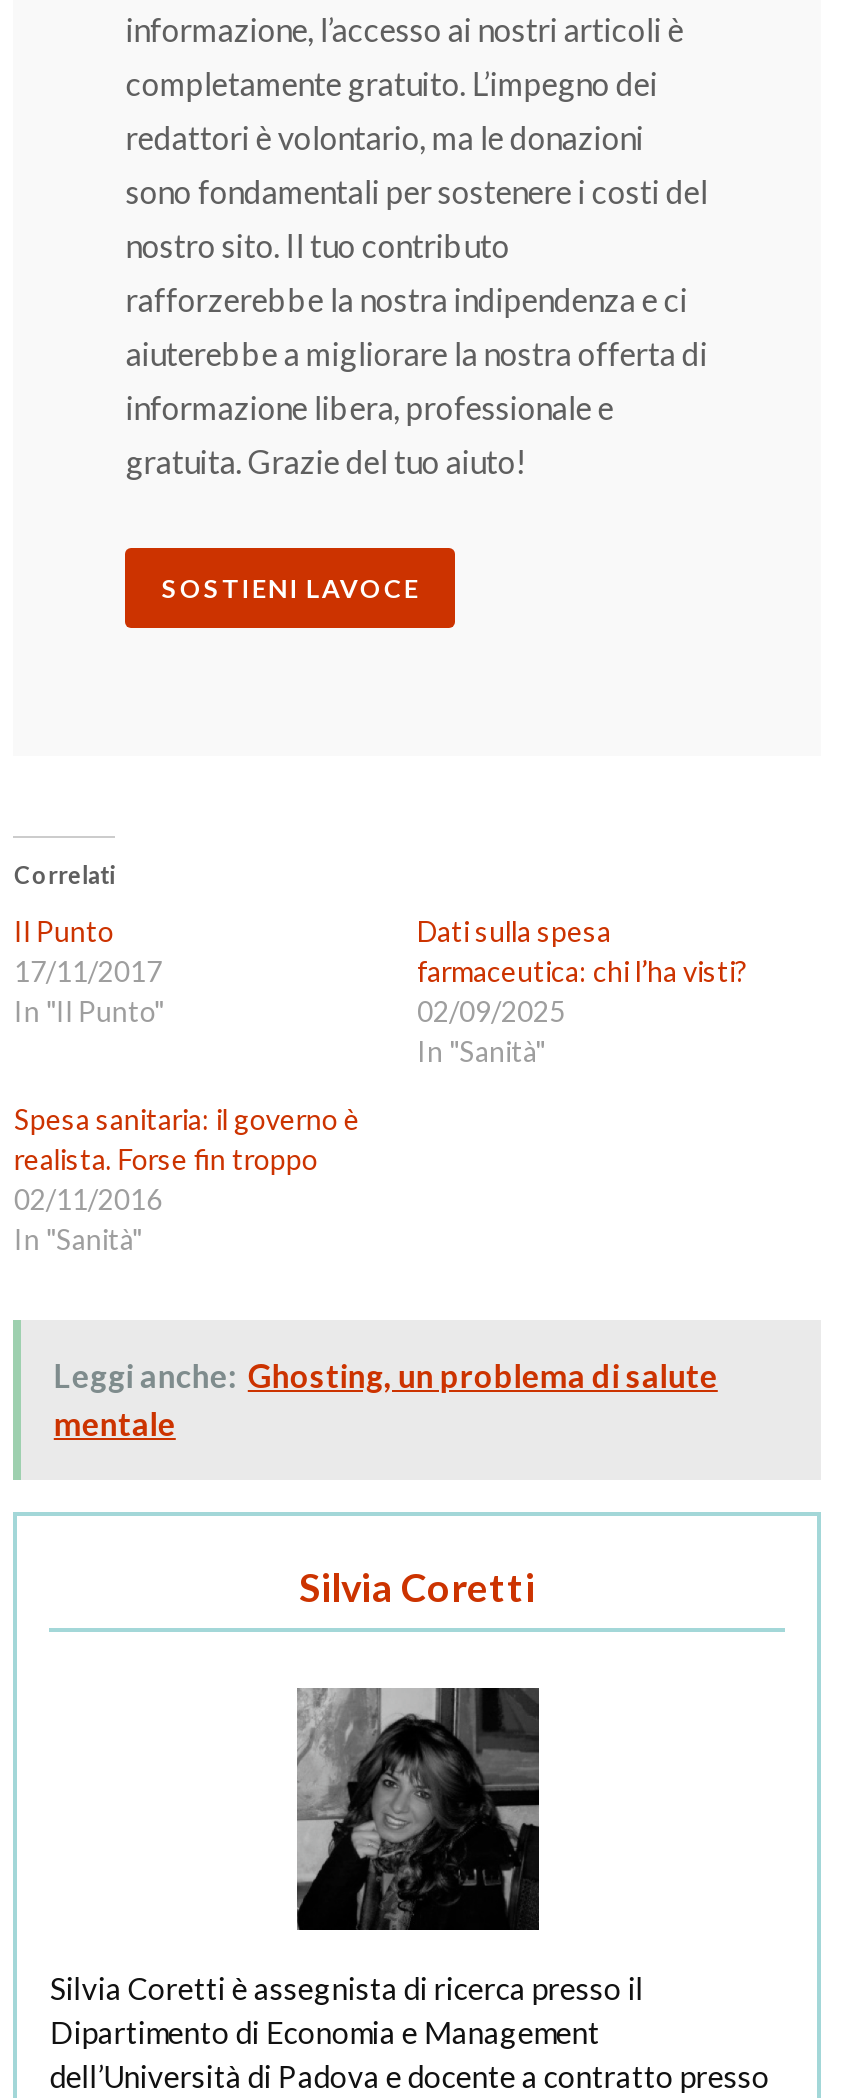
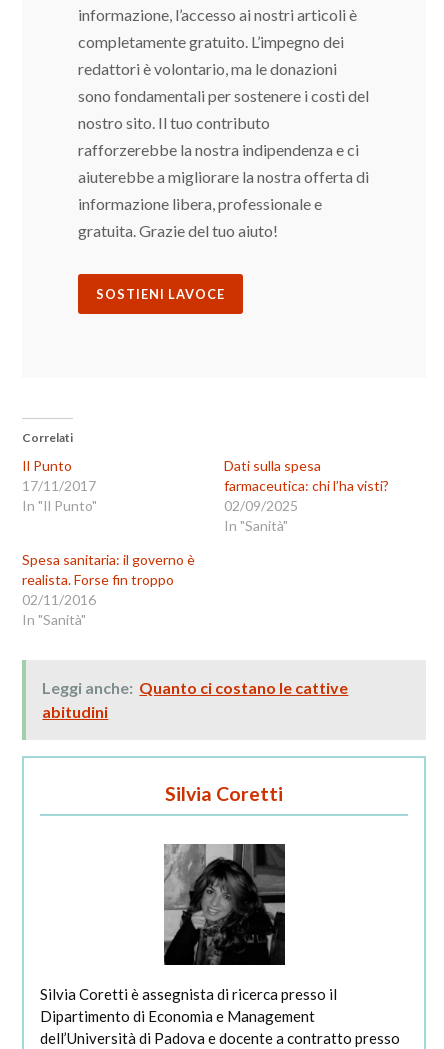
[54,1355,718,1441] Leggi anche: Ghosting, un problema di salute | mentale -> [42,678,348,721] Leggi anche: Quanto ci costano le cattive | abitudini

